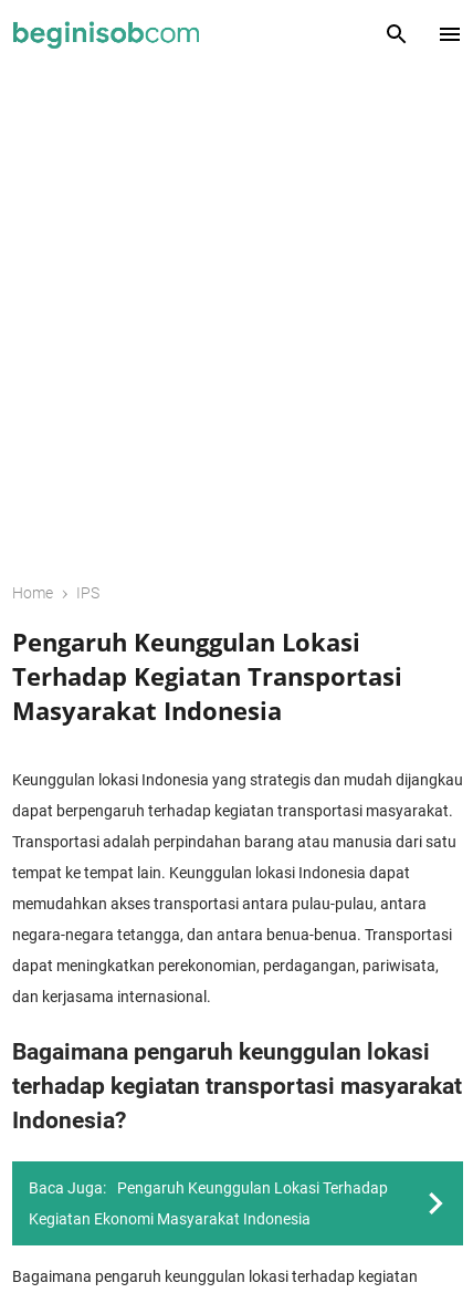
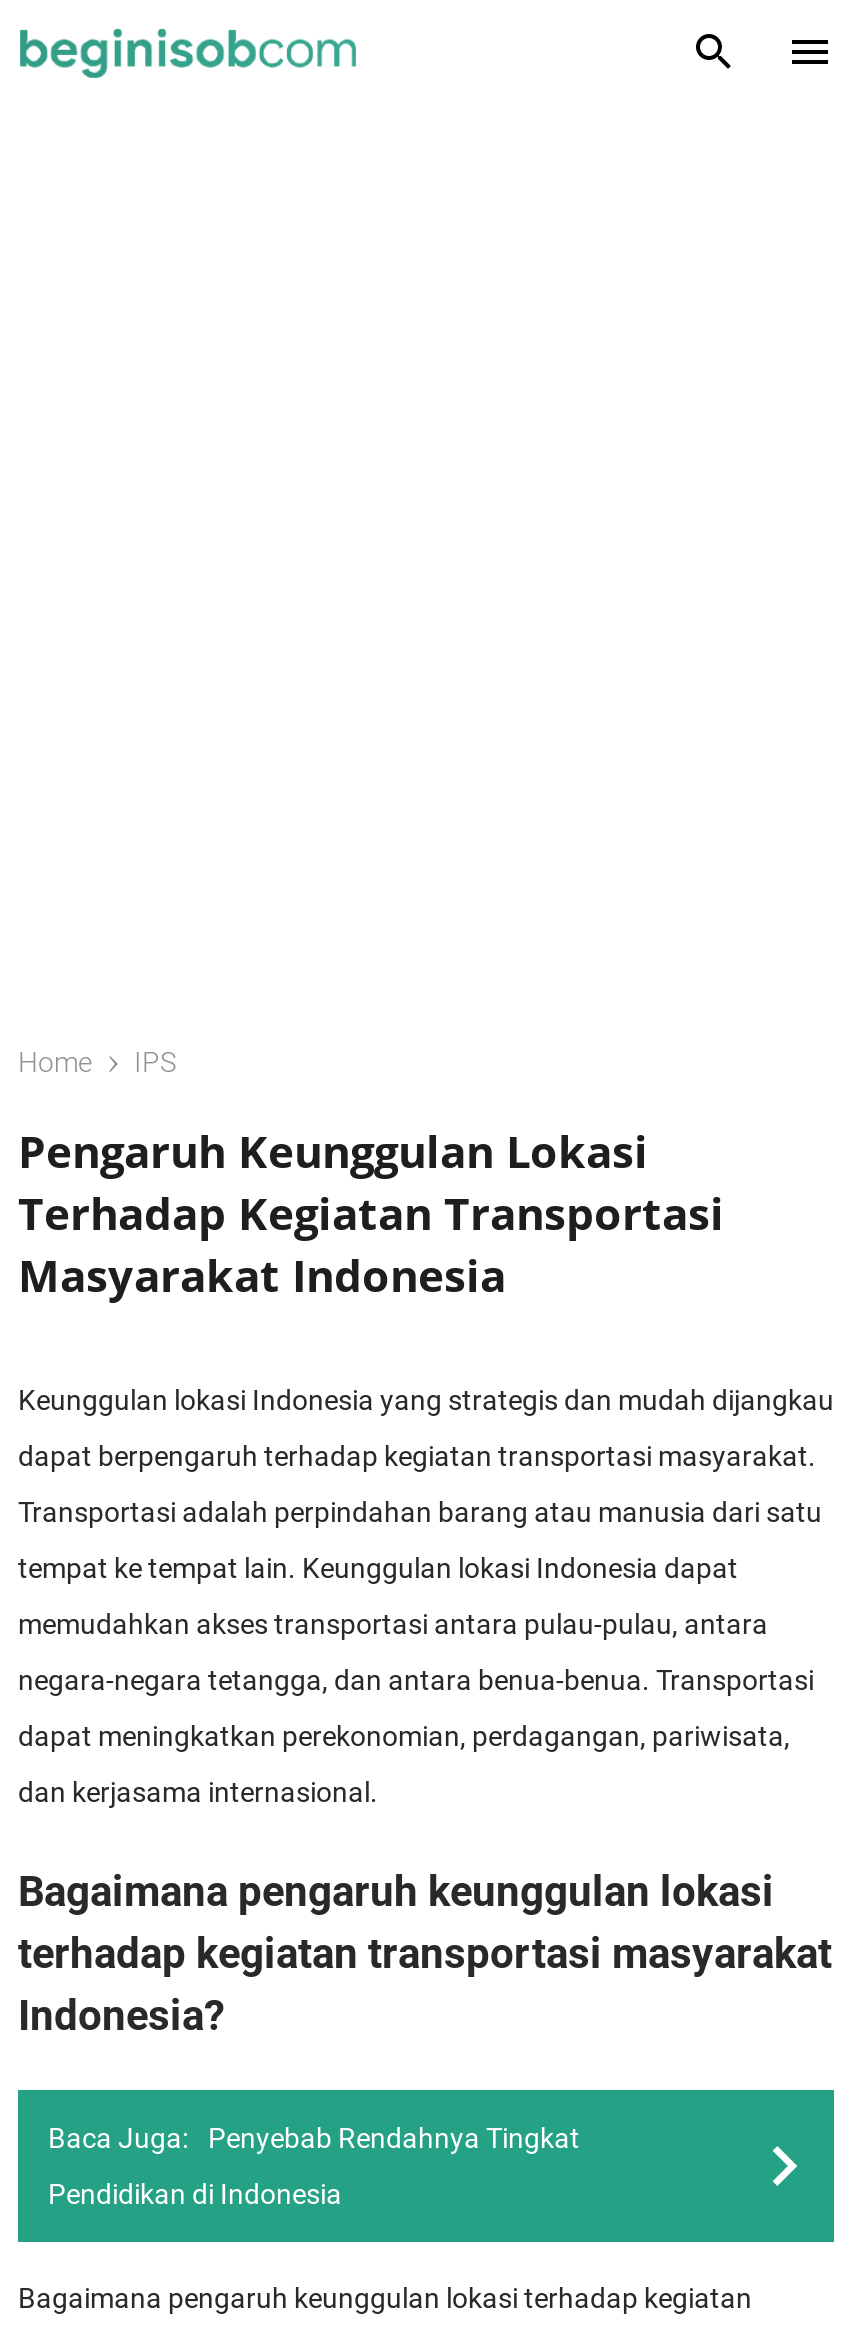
[117,1179,388,1197] Pengaruh Keunggulan Lokasi Terhadap -> [208,2122,580,2154] Penyebab Rendahnya Tingkat
[29,1210,311,1228] Kegiatan Ekonomi Masyarakat Indonesia -> [48,2178,342,2210] Pendidikan di Indonesia

